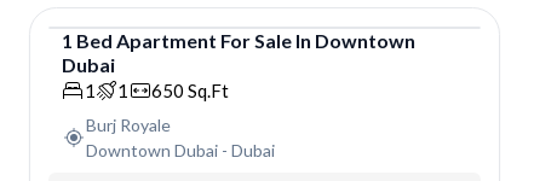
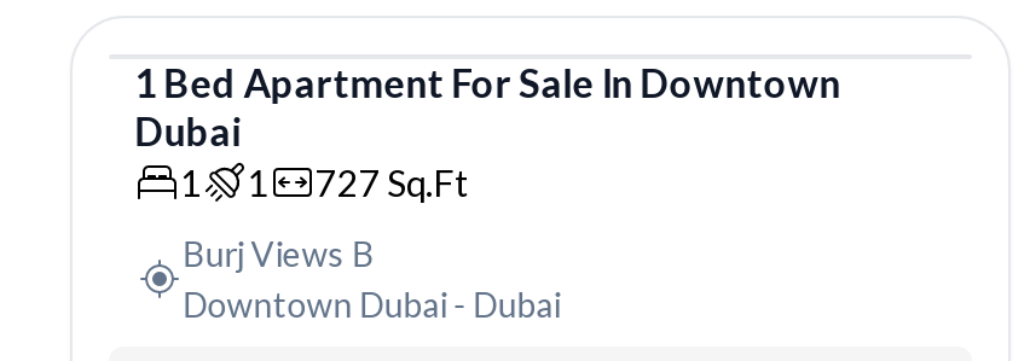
[84,79,229,101] 1 1 650 Sq.Ft -> [180,161,469,205] 1 1 727 Sq.Ft
[86,115,170,135] Burj Royale -> [183,232,374,273] Burj Views B

